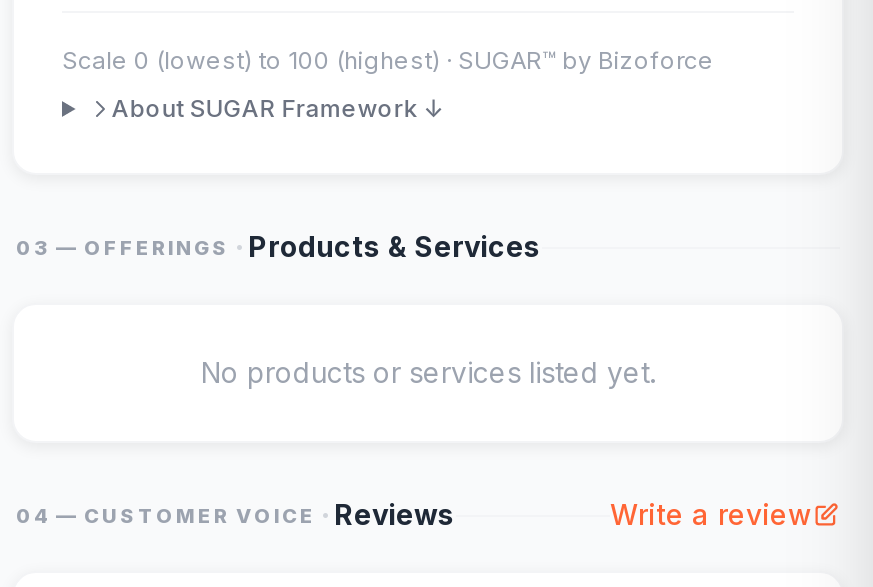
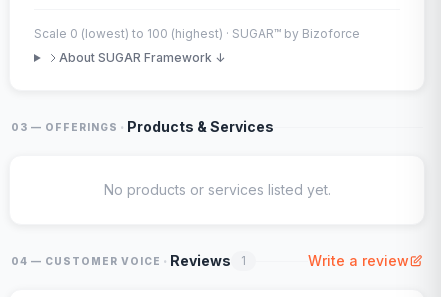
none -> [241,253,246,268] 1

